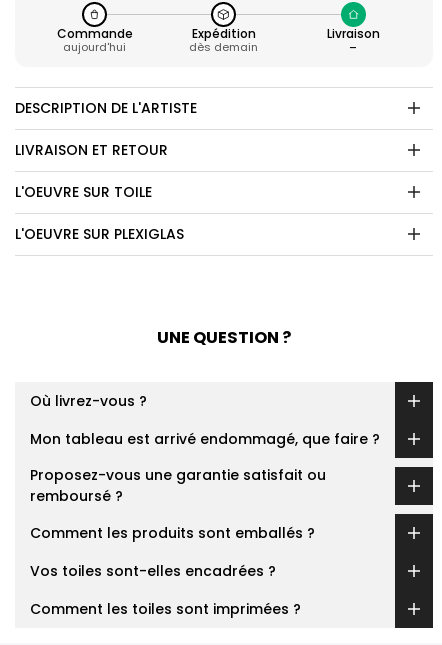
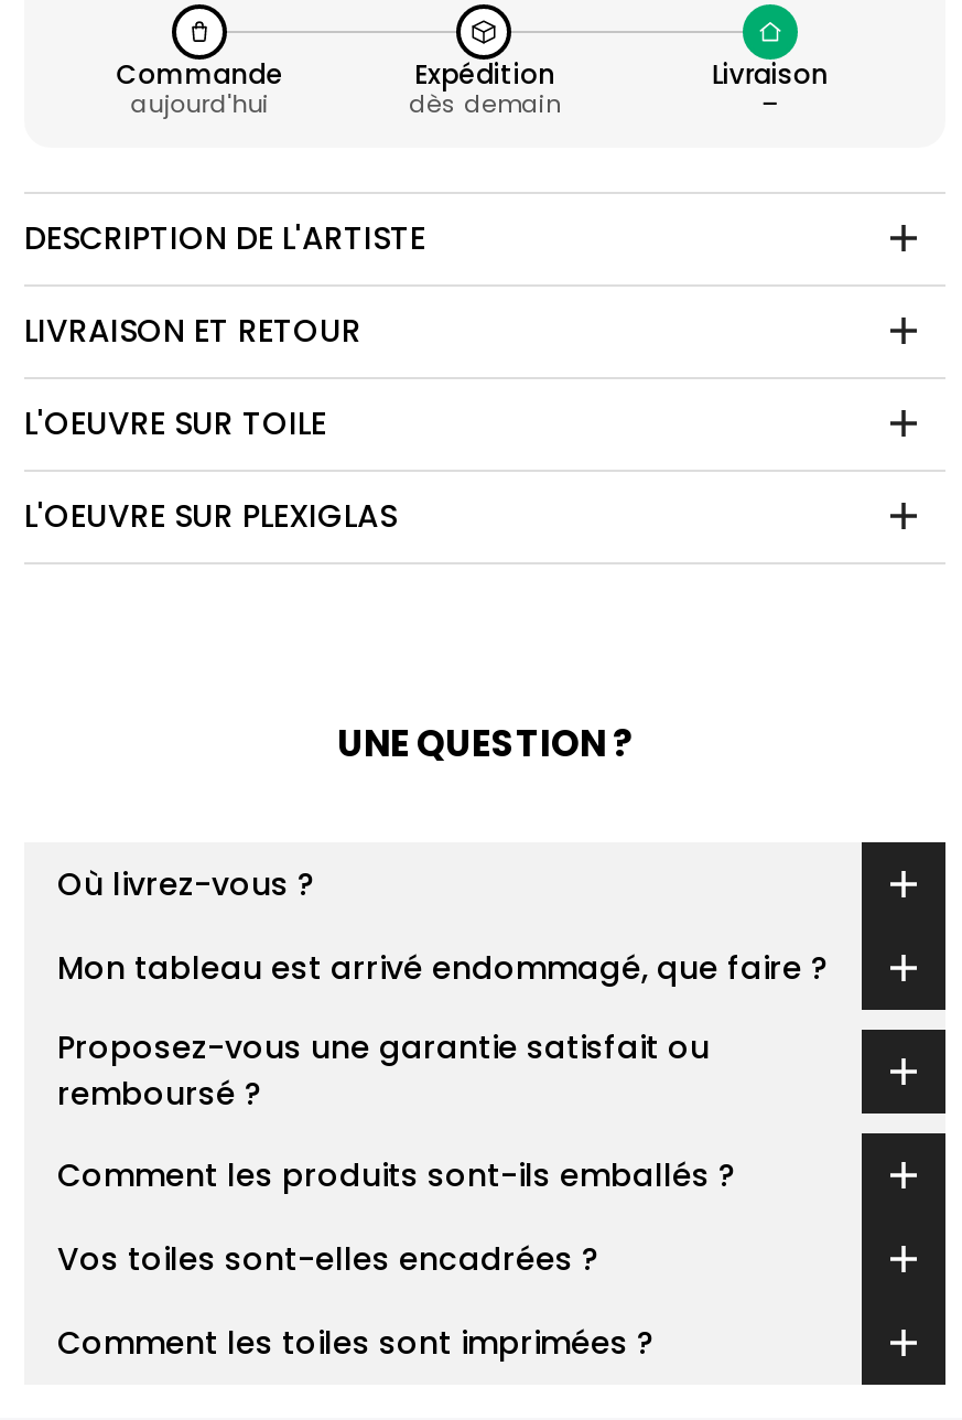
[30,522,315,542] Comment les produits sont emballés ? -> [57,1152,736,1196] Comment les produits sont-ils emballés ?

